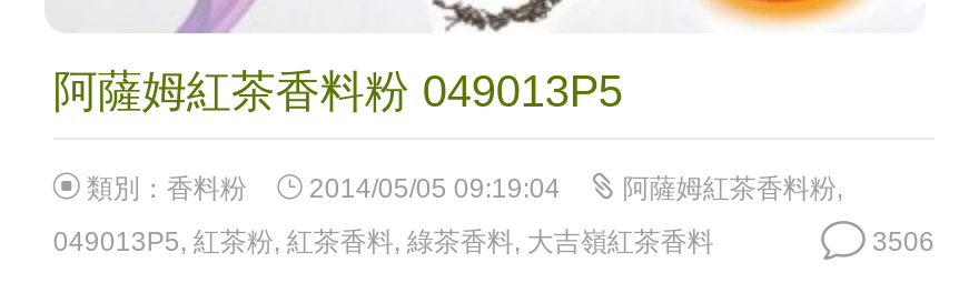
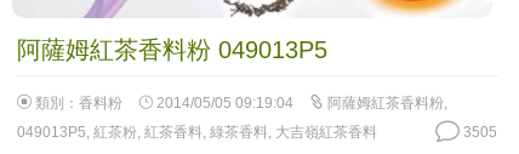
[866,227,935,258] 3506 -> [460,124,497,141] 3505

